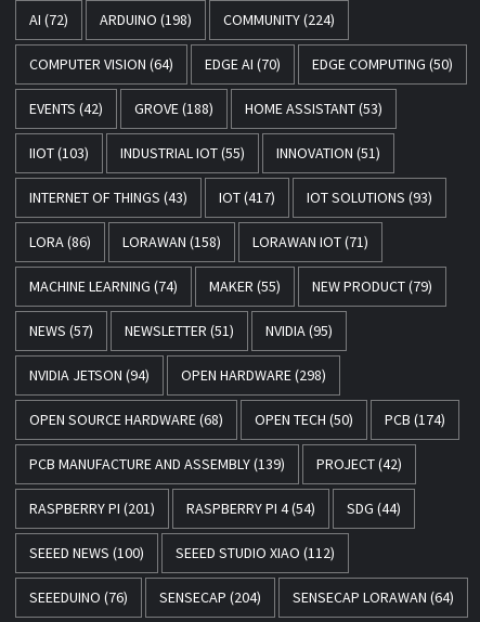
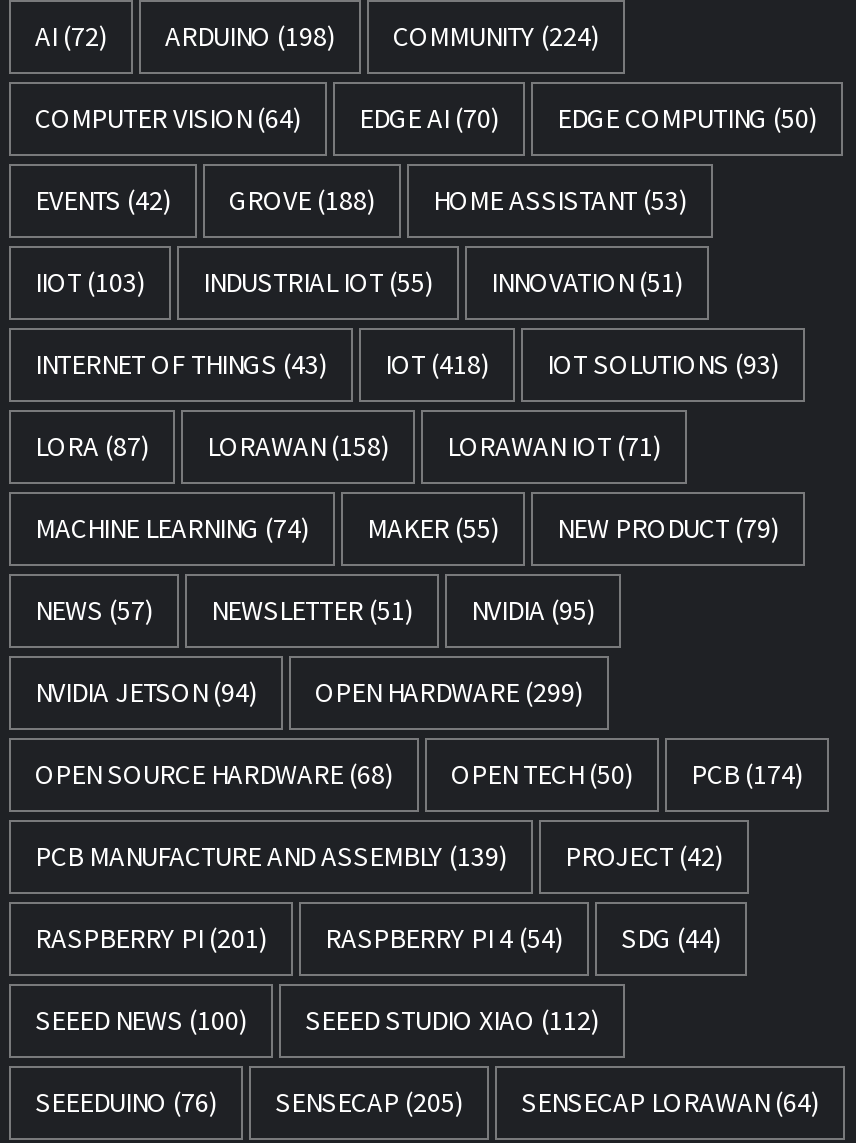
[29,187,432,207] INTERNET OF THINGS (43) IOT (417) IOT SOLUTIONS (93) -> [35,346,779,382] INTERNET OF THINGS (43) IOT (418) IOT SOLUTIONS (93)
[29,232,368,251] LORA (86) LORAWAN (158) LORAWAN IOT (71) -> [35,428,661,464] LORA (87) LORAWAN (158) LORAWAN IOT (71)
[181,365,326,384] OPEN HARDWARE (298) -> [315,674,583,710] OPEN HARDWARE (299)
[29,587,454,607] SEEEDUINO (76) SENSECAP (204) SENSECAP LORAWAN (64) -> [35,1084,819,1120] SEEEDUINO (76) SENSECAP (205) SENSECAP LORAWAN (64)

